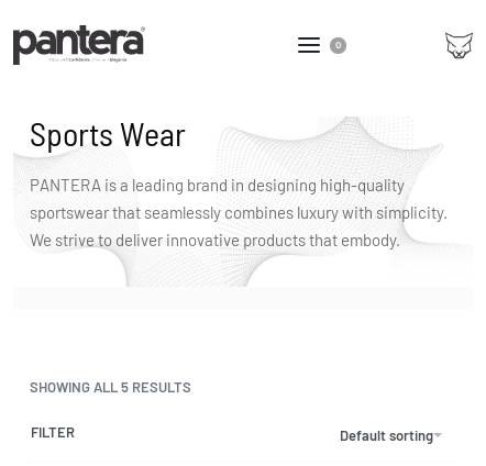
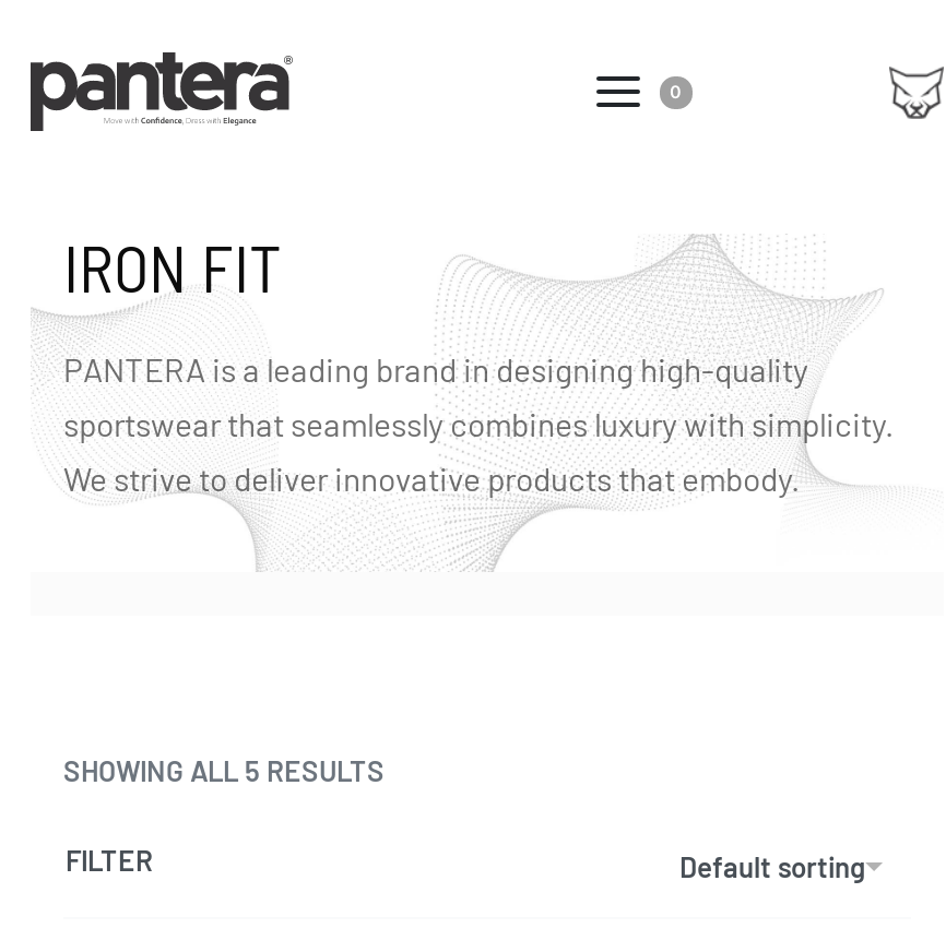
[30,113,186,153] Sports Wear -> [63,227,282,306] IRON FIT

